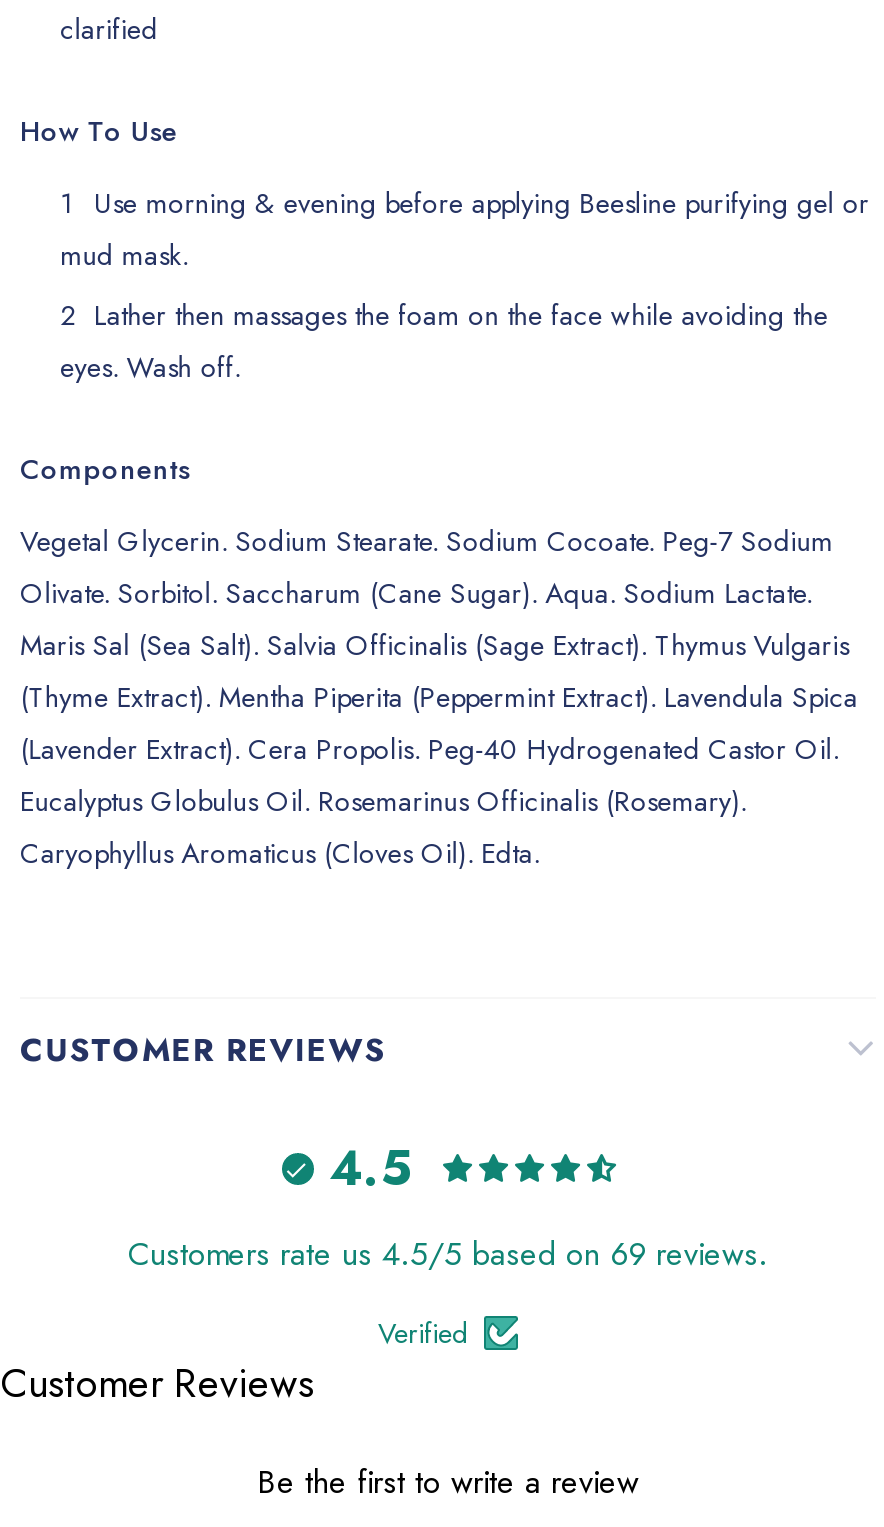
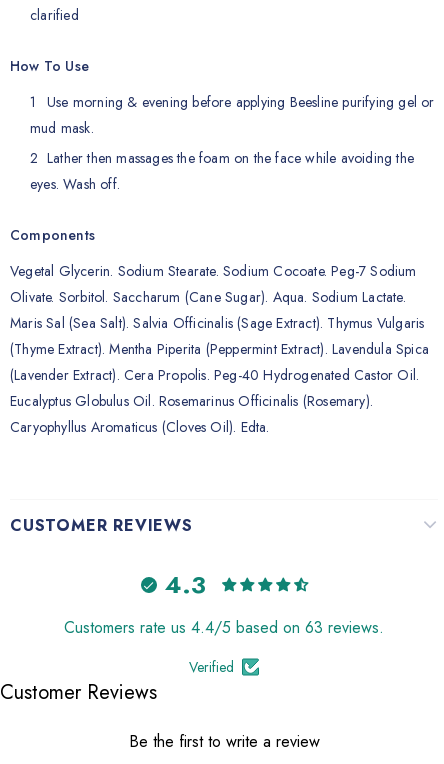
[329,1133,411,1203] 4.5 -> [164,567,205,602] 4.3
[128,1230,768,1276] Customers rate us 4.5/5 based on 69 reviews. -> [64,615,384,638] Customers rate us 4.4/5 based on 63 reviews.

